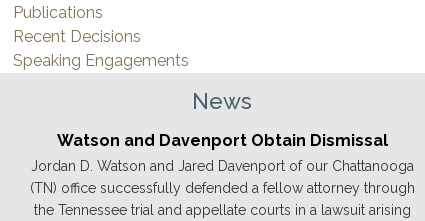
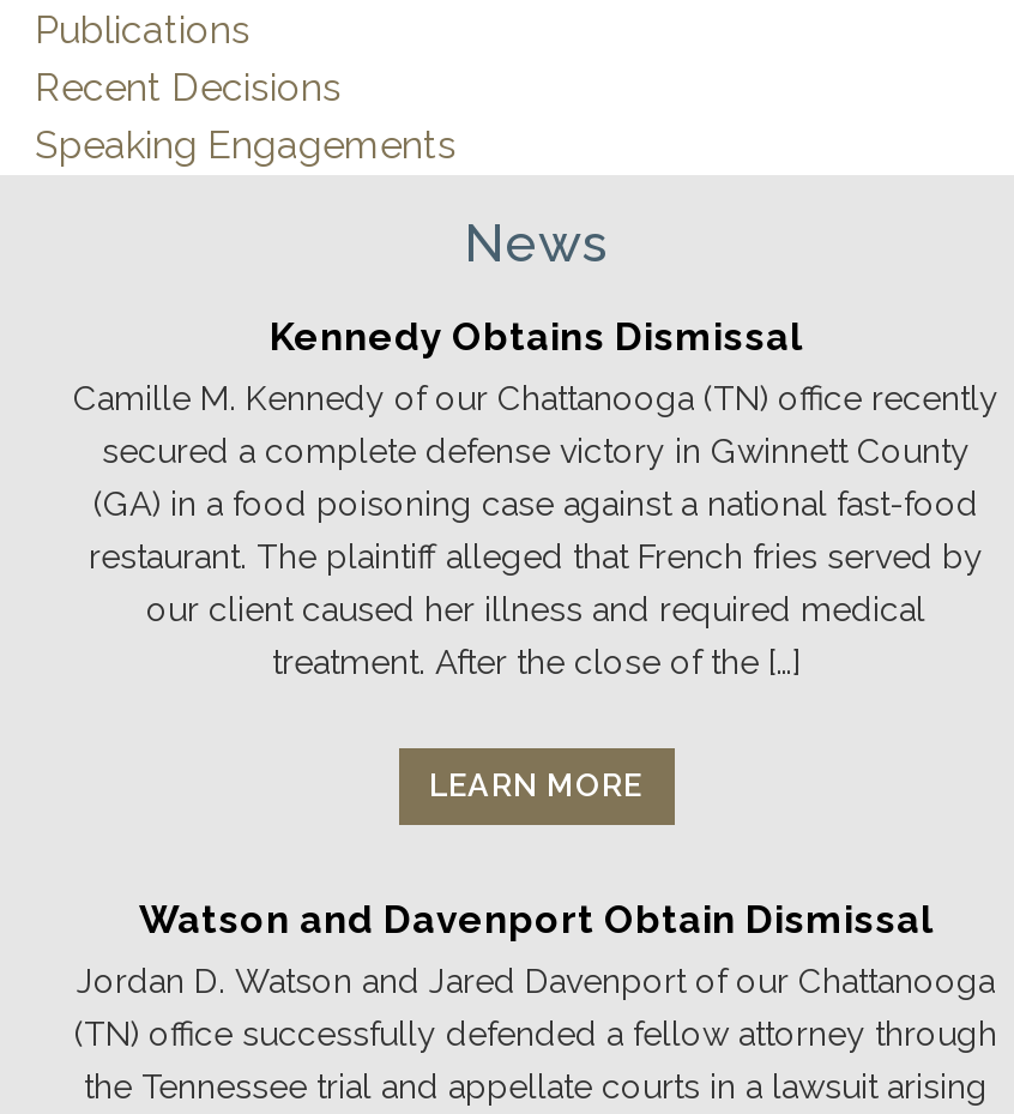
none -> [73,313,998,804] Kennedy Obtains Dismissal | Camille M. Kennedy of our Chattanooga (TN) office recently | secured a complete defense victory in Gwinnett County | (GA) in a food poisoning case against a national fast-food | restaurant. The plaintiff alleged that French fries served by | our client caused her illness and required medical | treatment. After the close of the […] | LEARN MORE

